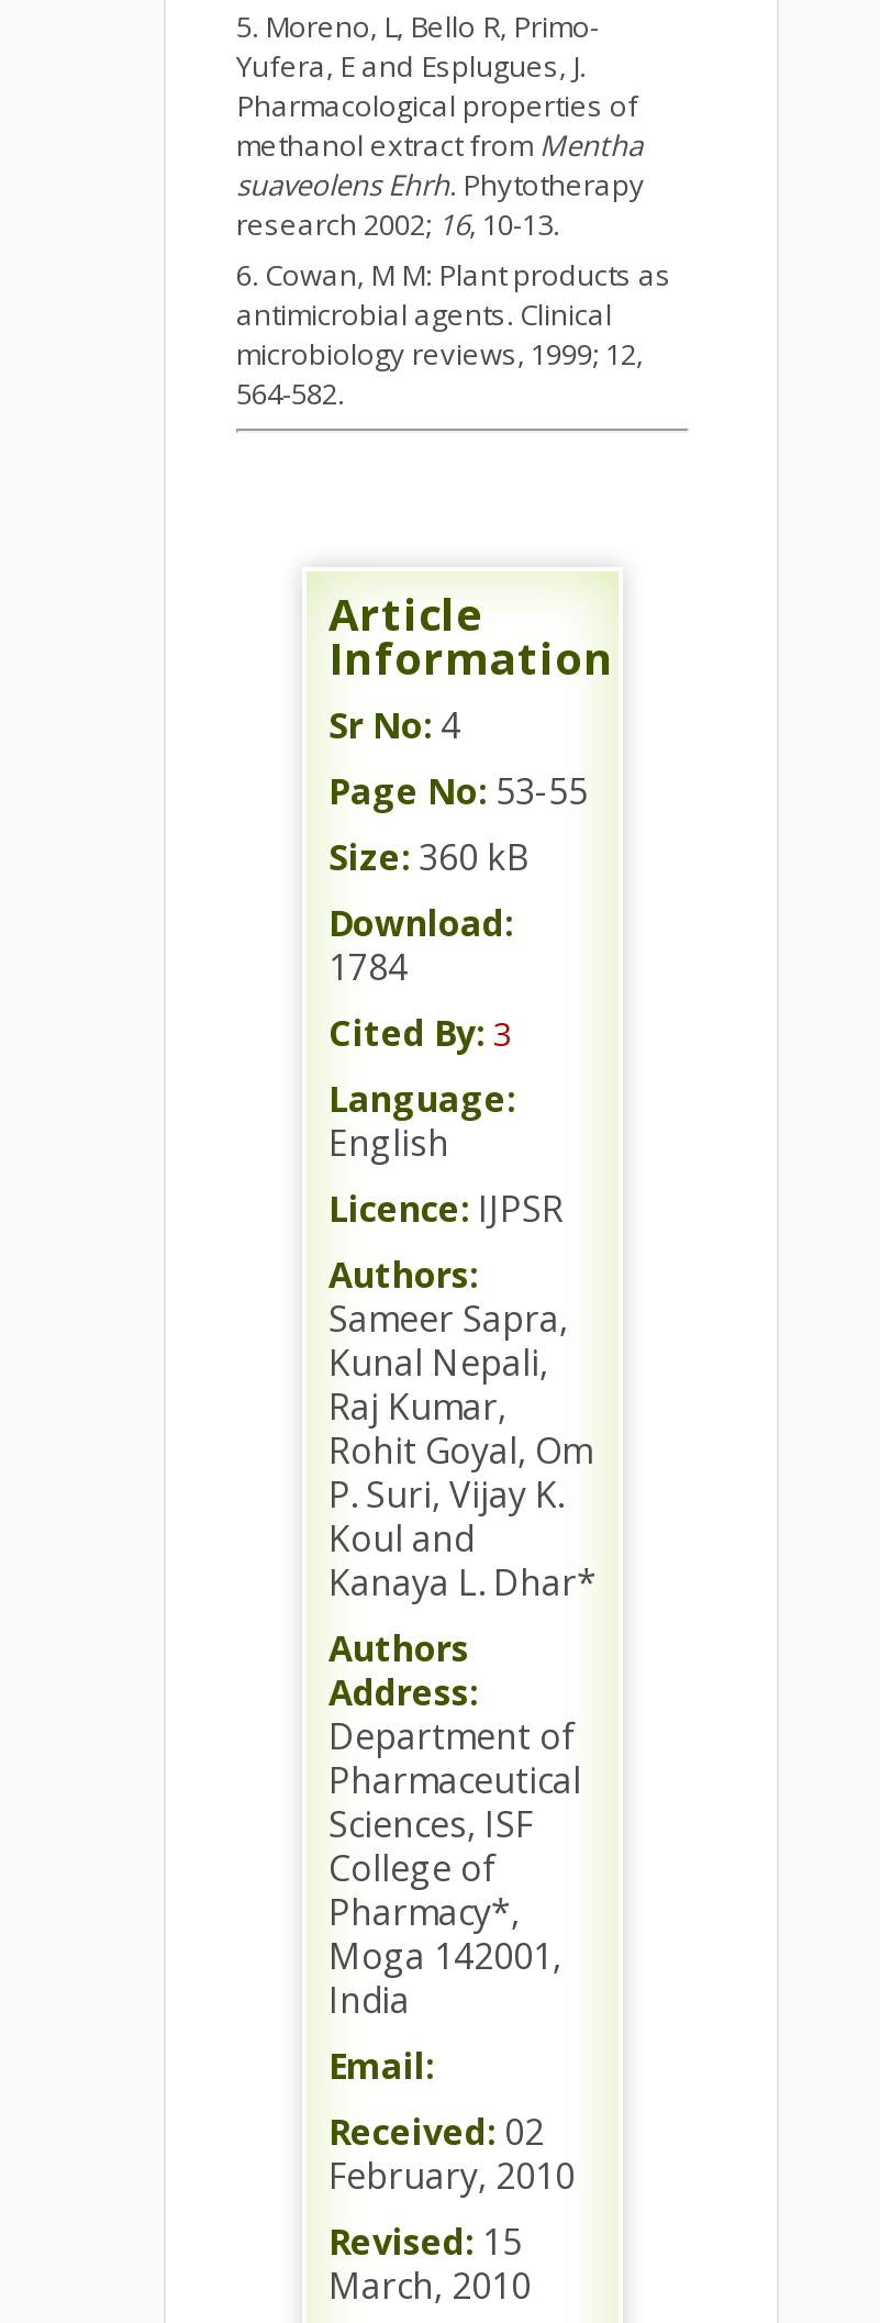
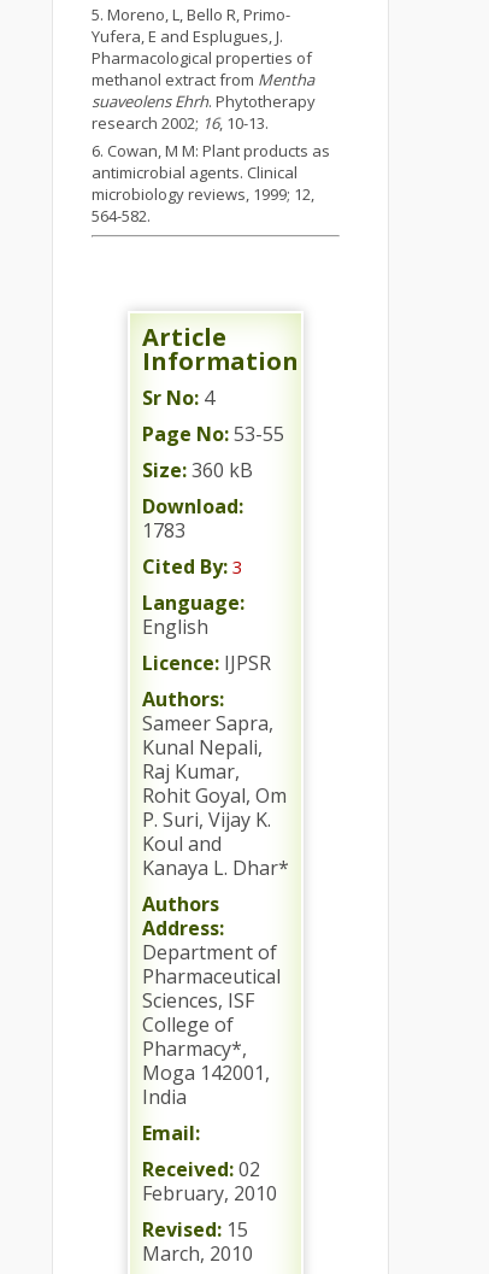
[328,943,408,991] 1784 -> [142,517,185,544] 1783

